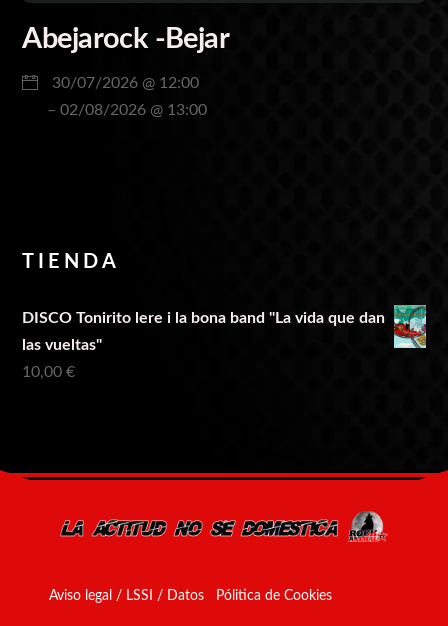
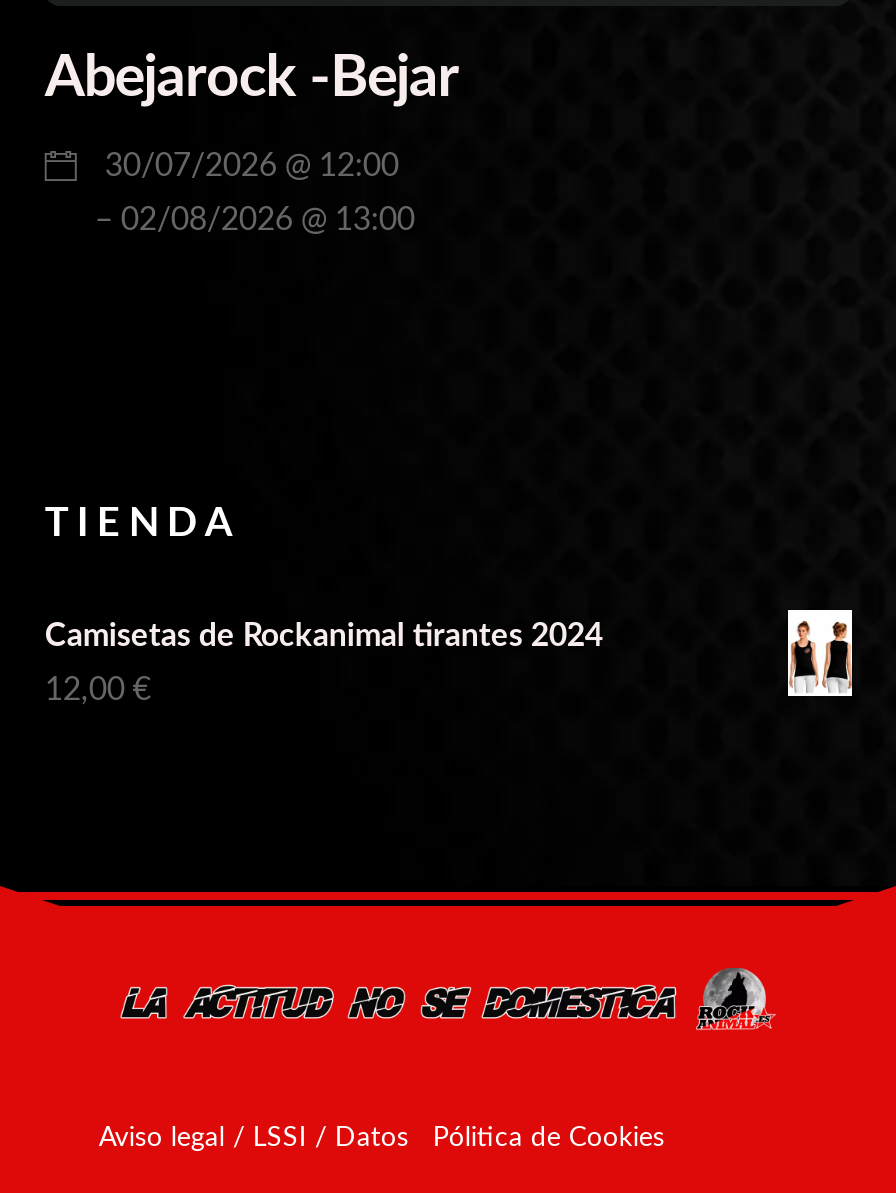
[393,304,427,349] [image] -> [788,608,854,698] [image]
[22,310,385,380] DISCO Tonirito lere i la bona band "La vida que dan | las vueltas" | 10,00 € -> [45,620,603,706] Camisetas de Rockanimal tirantes 2024 | 12,00 €

